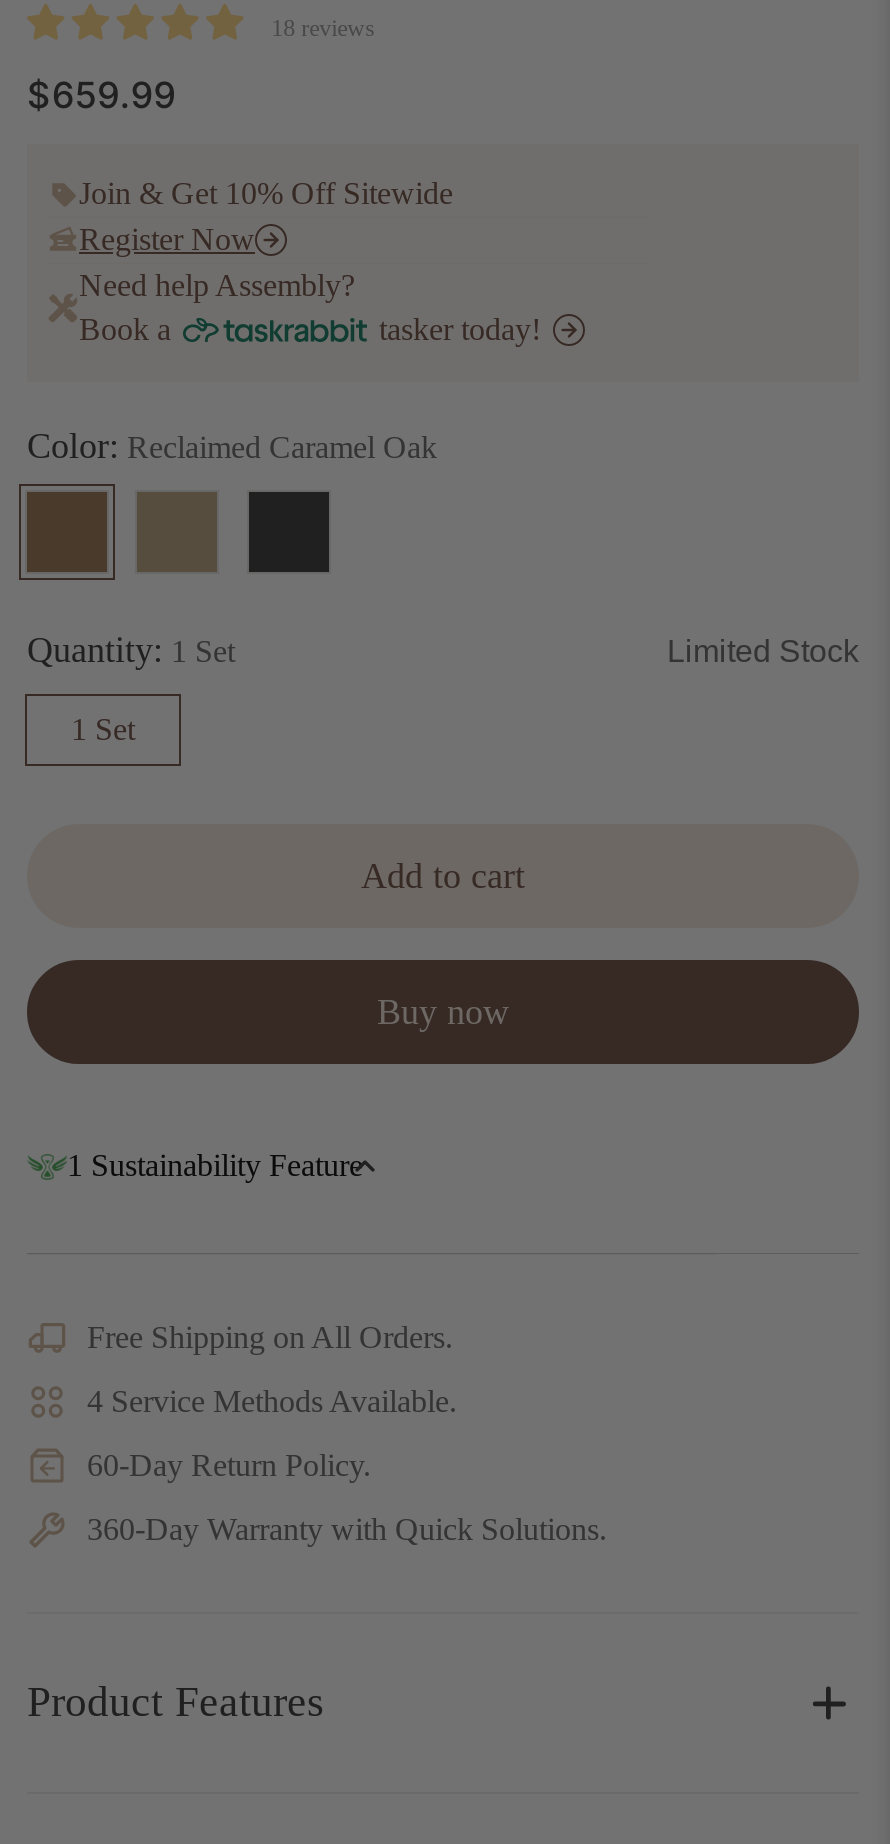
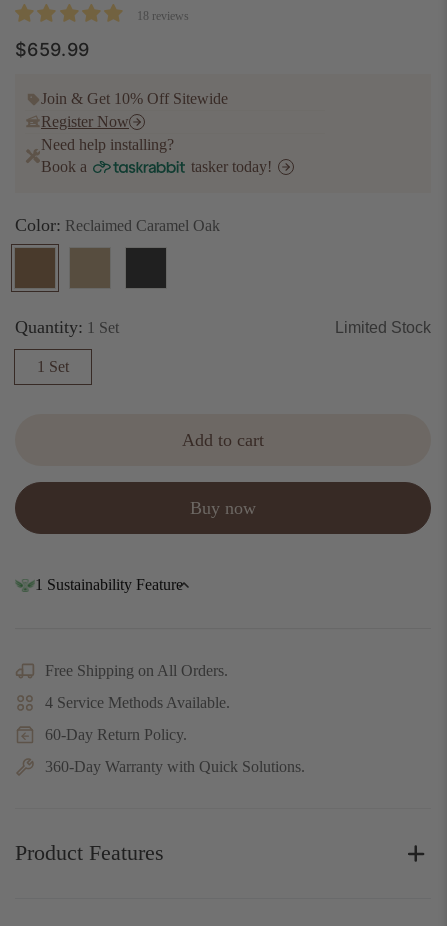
[79,268,355,302] Need help Assembly? -> [41,136,174,153] Need help installing?

